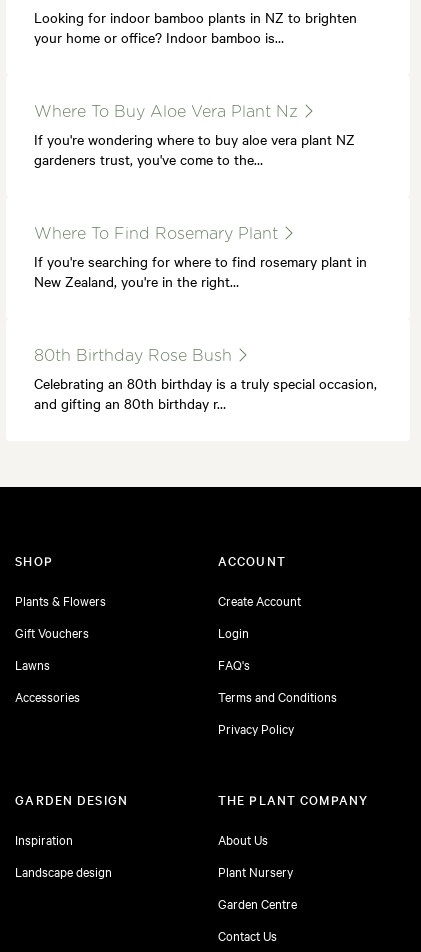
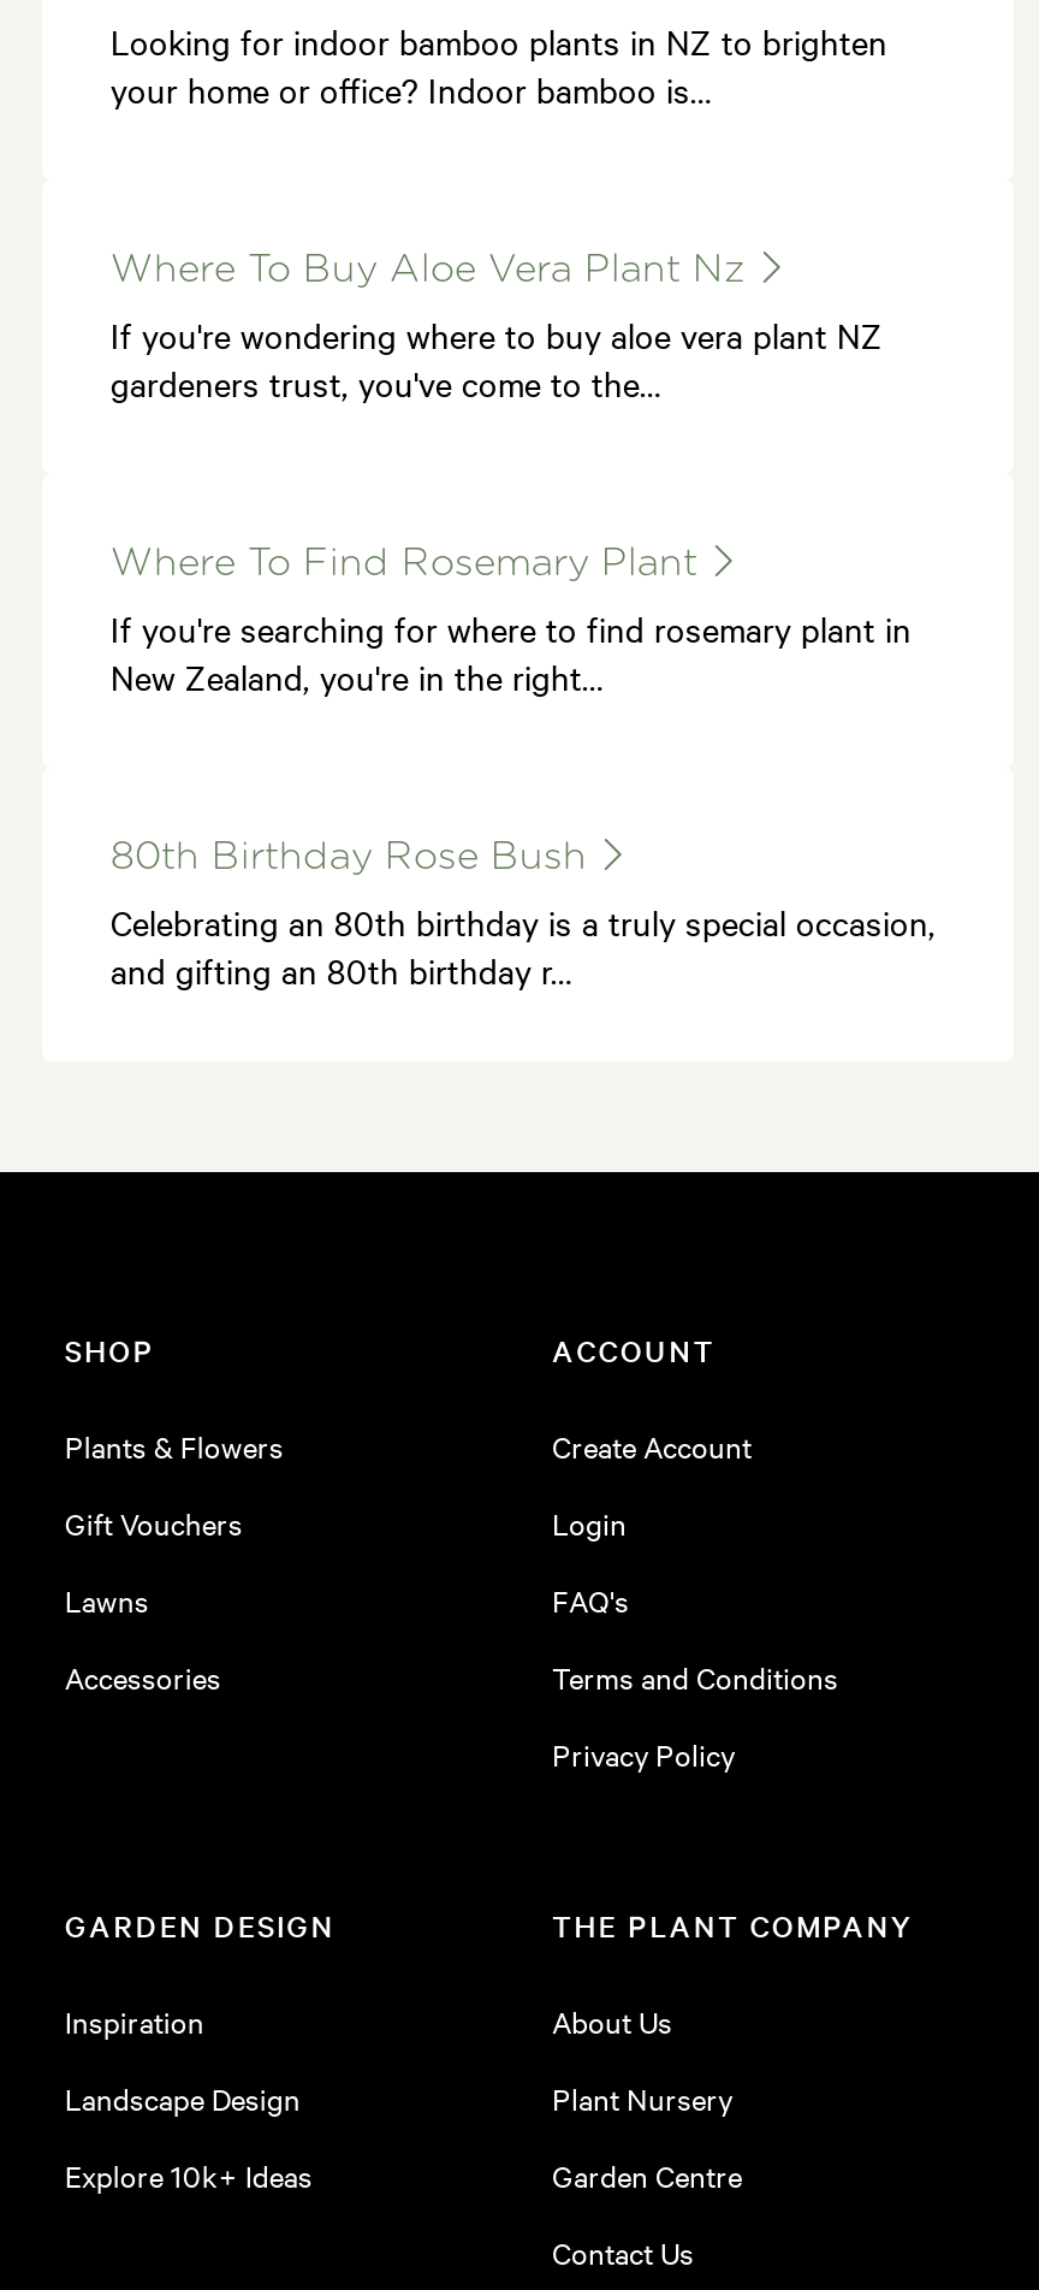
[15,862,112,880] Landscape design -> [65,2075,312,2195] Landscape Design | Explore 10k+ Ideas

